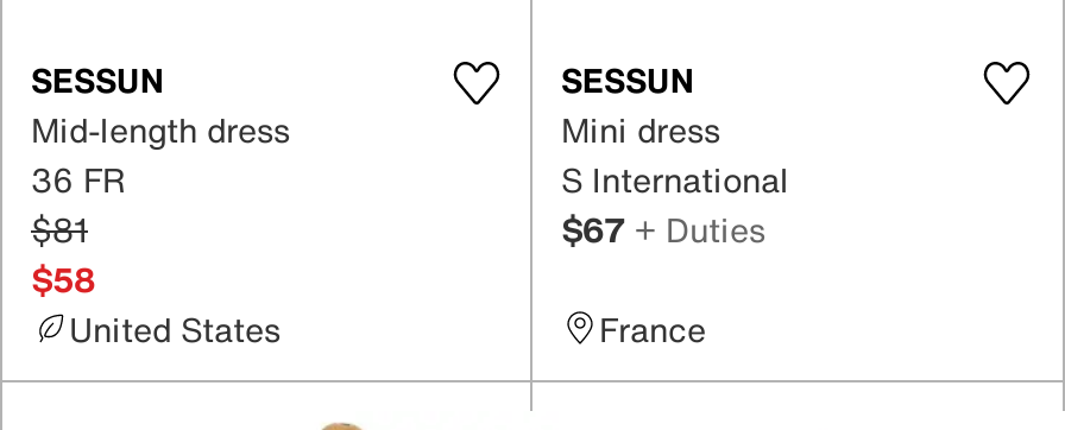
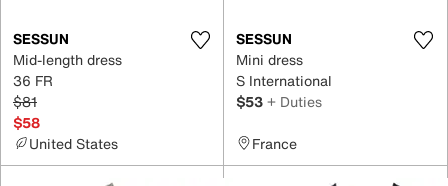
[561,203,765,253] $67 + Duties -> [236,90,322,111] $53 + Duties

